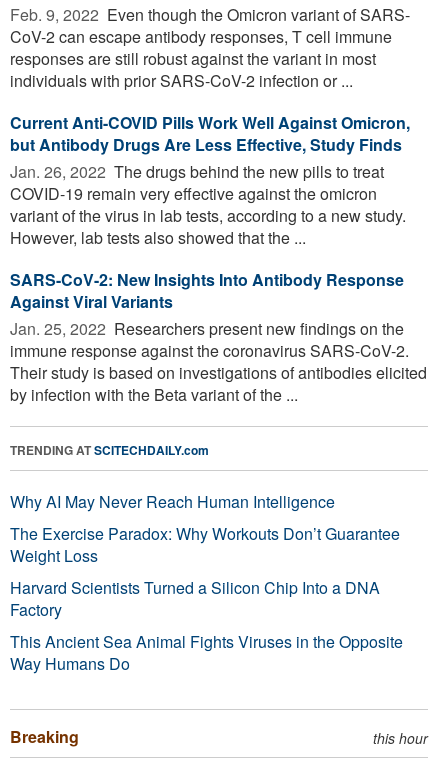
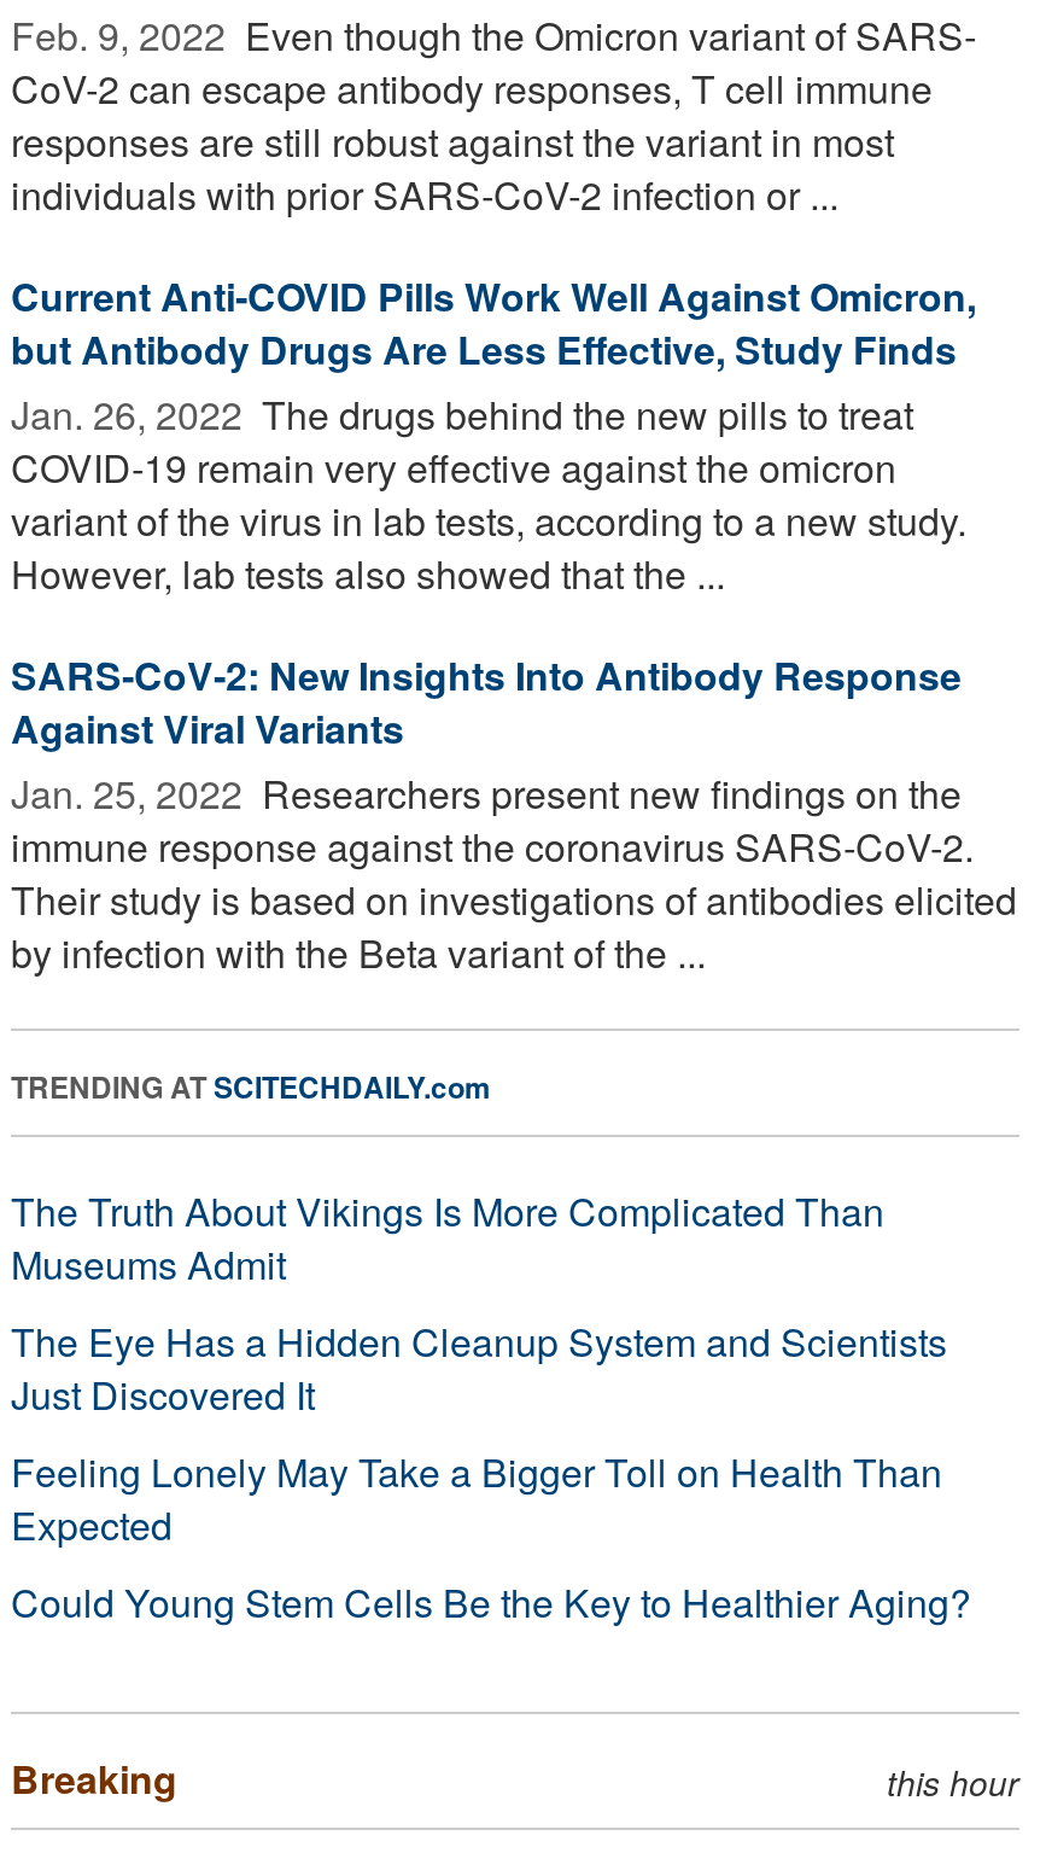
[10,490,403,675] Why AI May Never Reach Human Intelligence | The Exercise Paradox: Why Workouts Don’t Guarantee | Weight Loss | Harvard Scientists Turned a Silicon Chip Into a DNA | Factory | This Ancient Sea Animal Fights Viruses in the Opposite | Way Humans Do -> [11,1183,971,1629] The Truth About Vikings Is More Complicated Than | Museums Admit | The Eye Has a Hidden Cleanup System and Scientists | Just Discovered It | Feeling Lonely May Take a Bigger Toll on Health Than | Expected | Could Young Stem Cells Be the Key to Healthier Aging?

